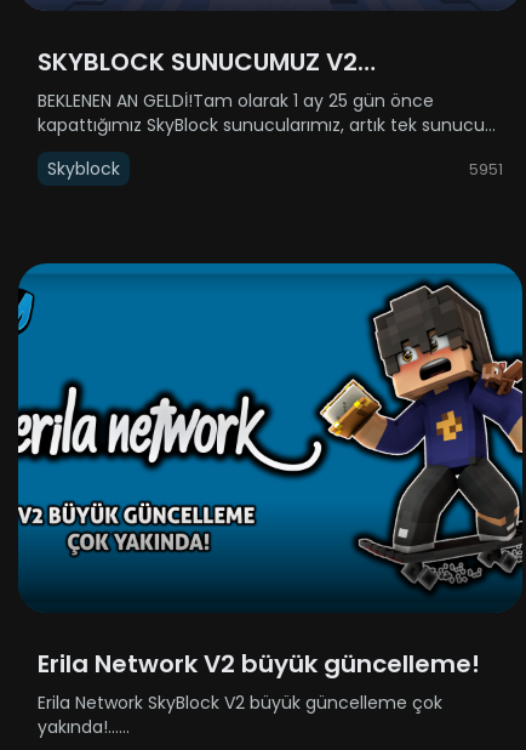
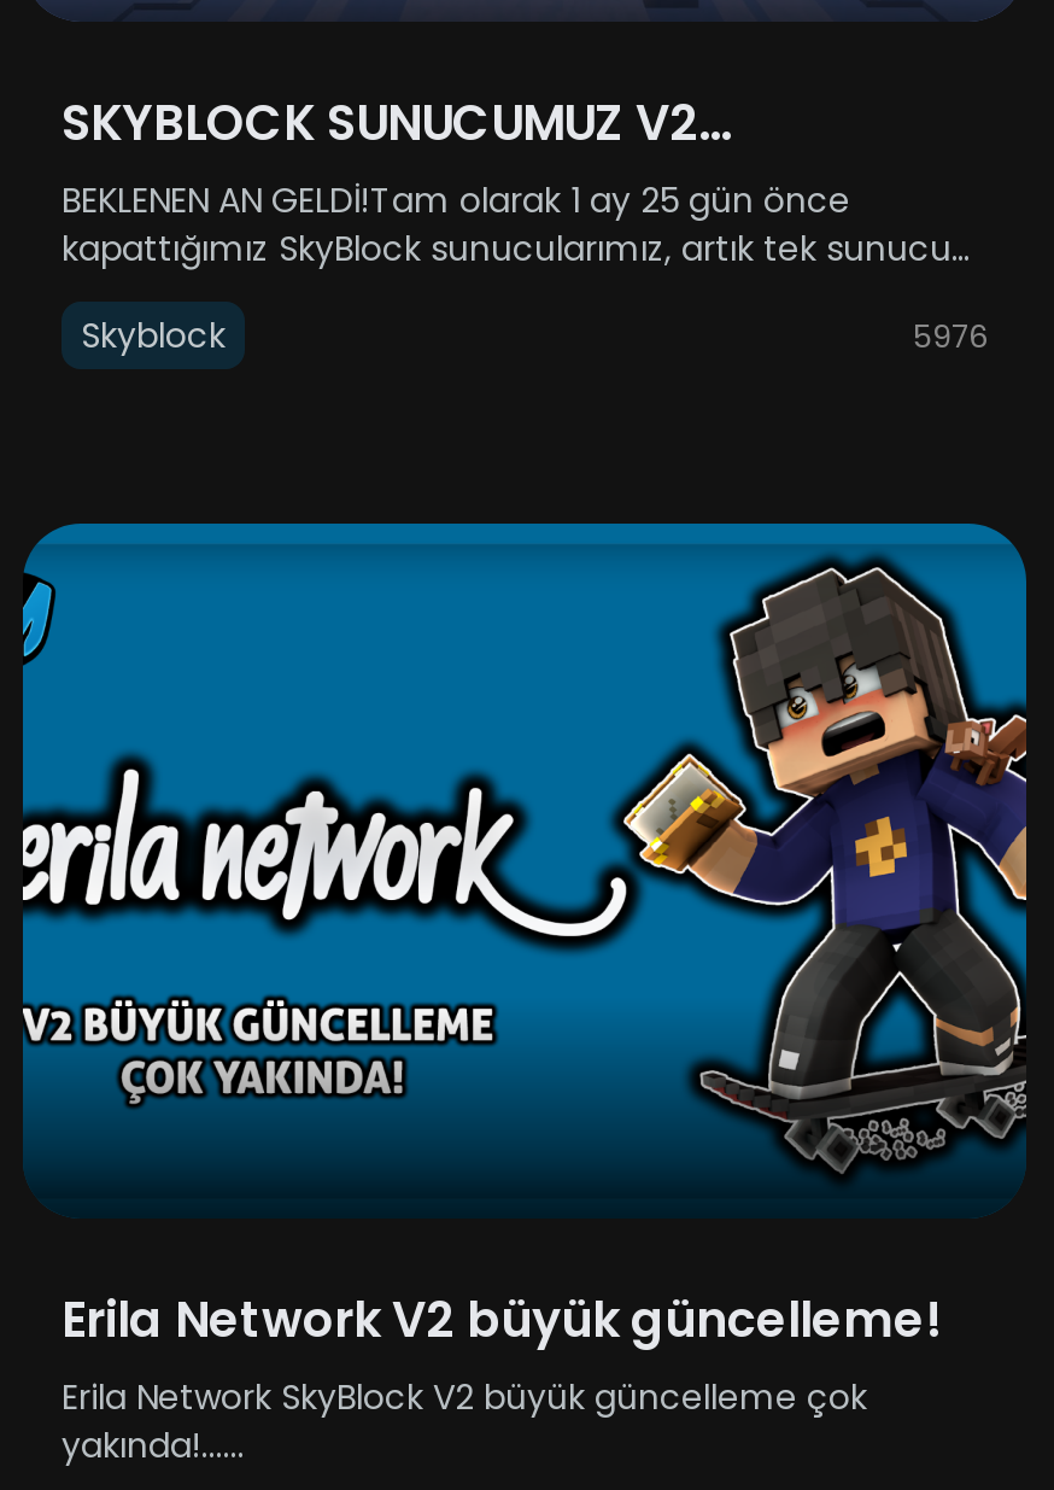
[469,158,503,179] 5951 -> [913,315,988,356] 5976

